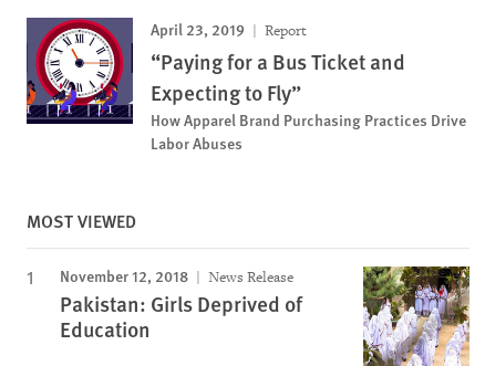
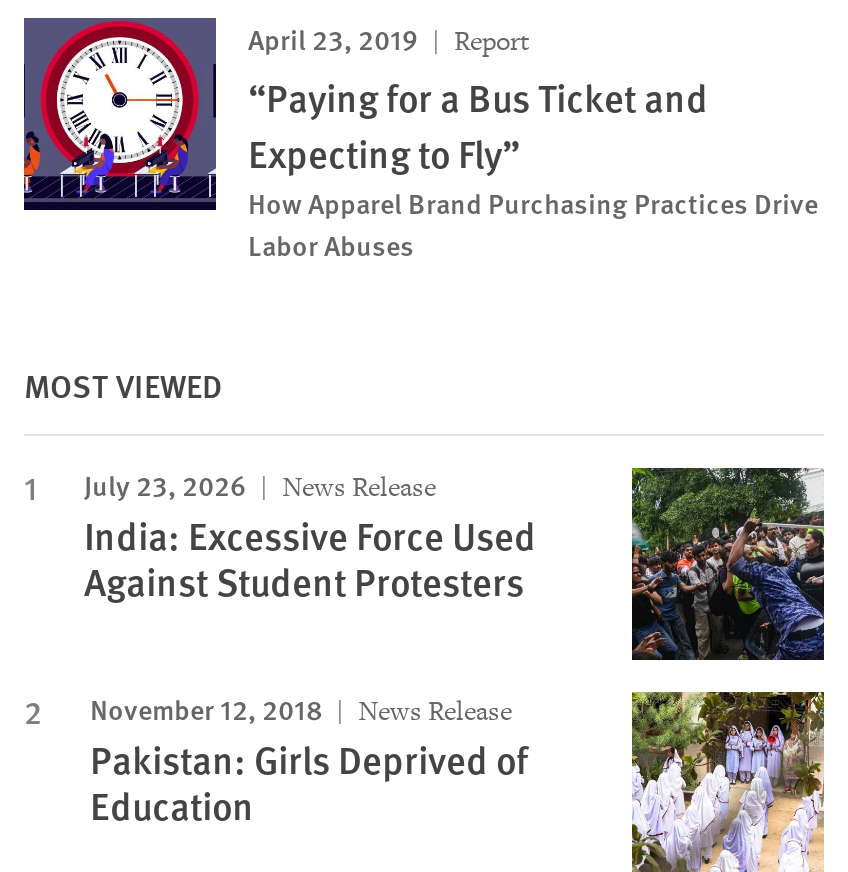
none -> [84,464,536,608] July 23, 2026 | News Release | India: Excessive Force Used | Against Student Protesters
none -> [630,466,826,662] [image]

